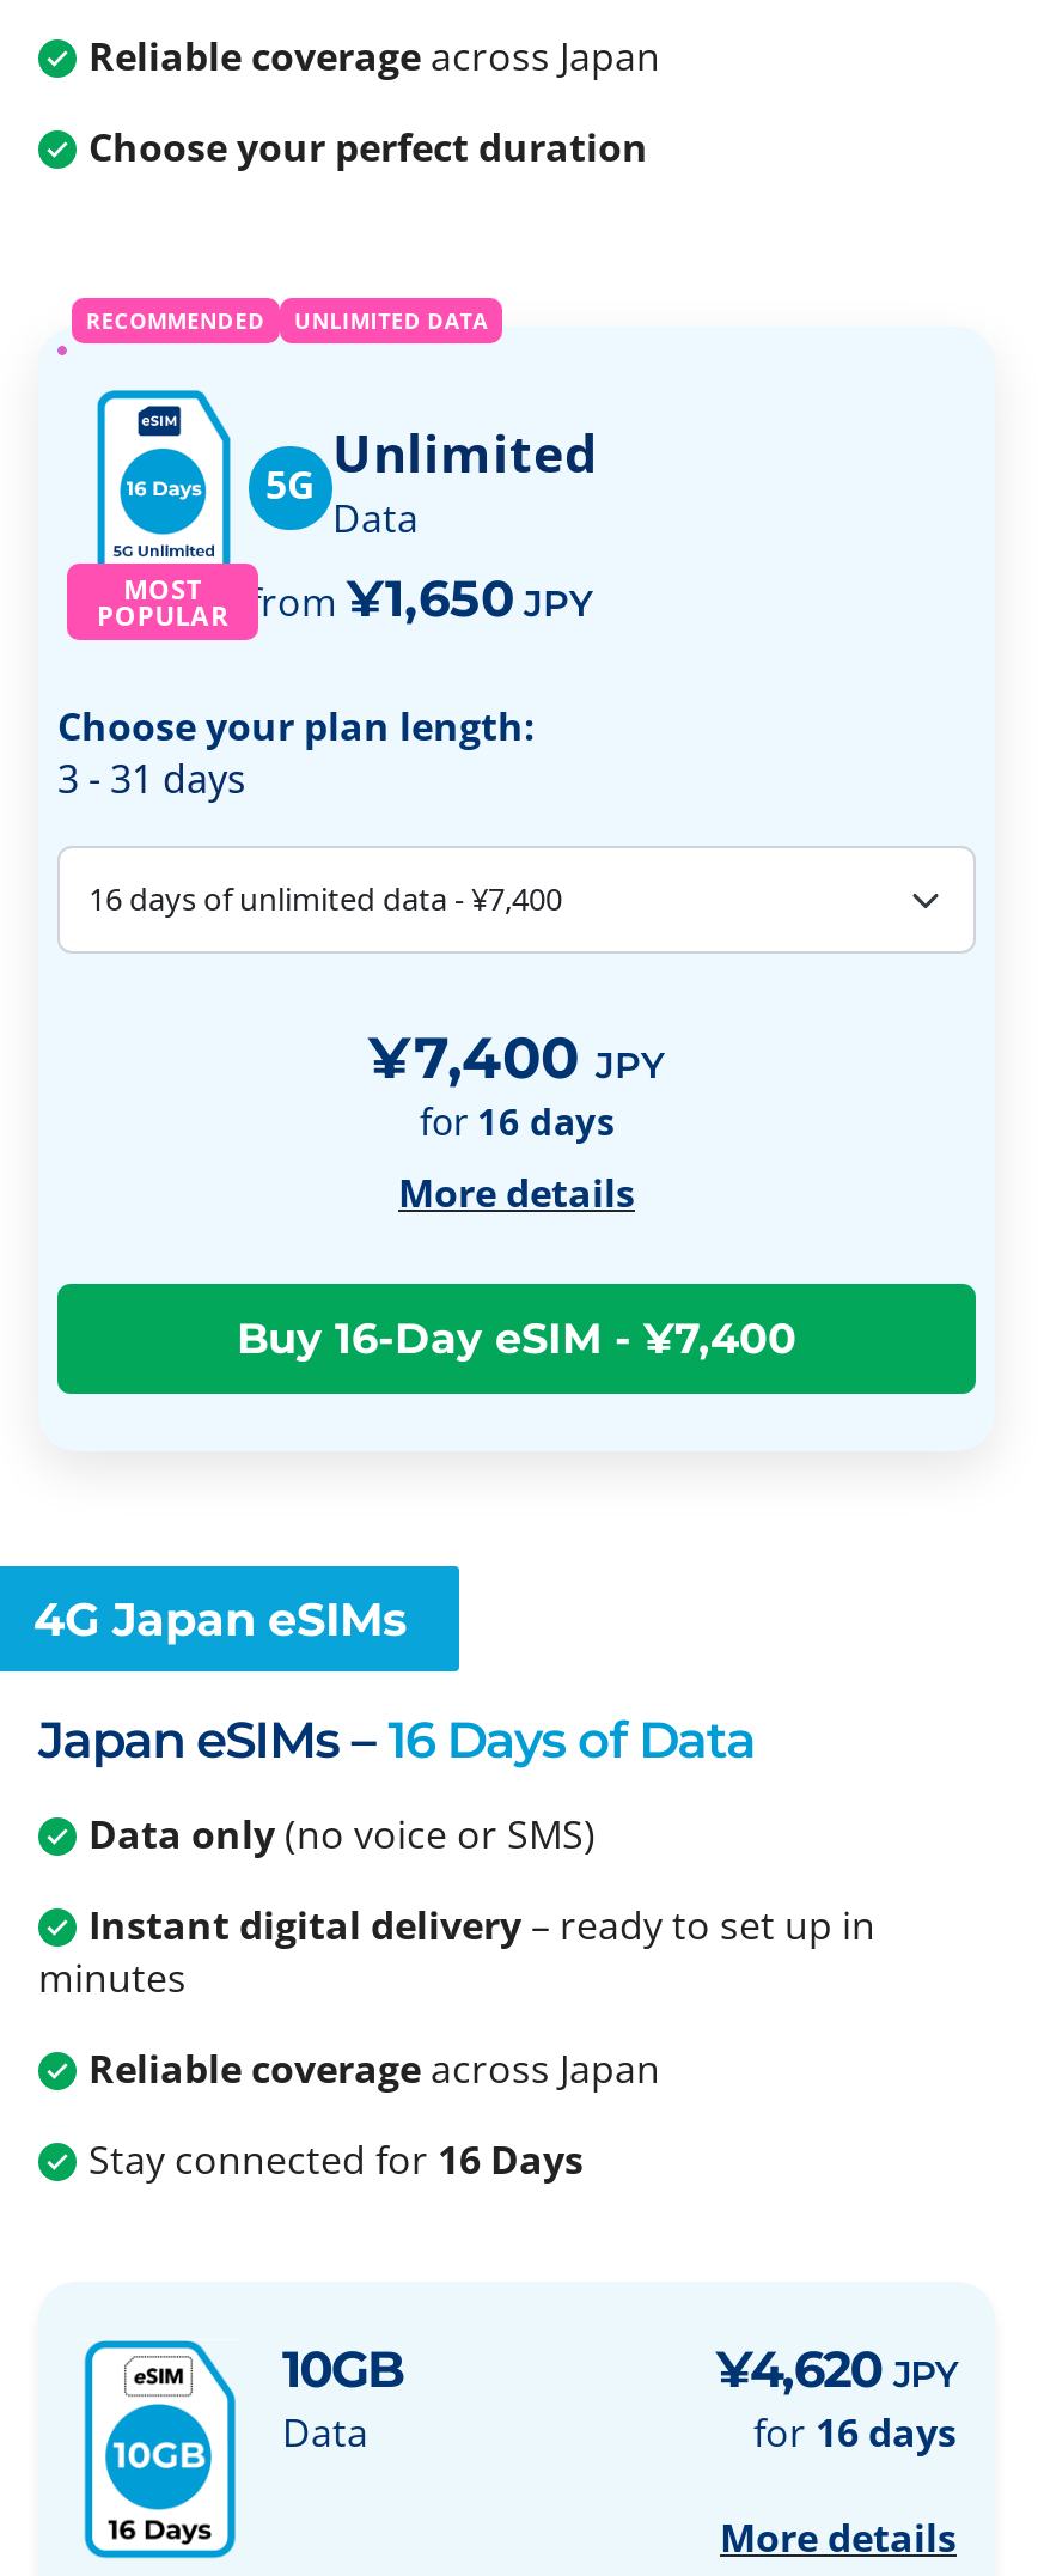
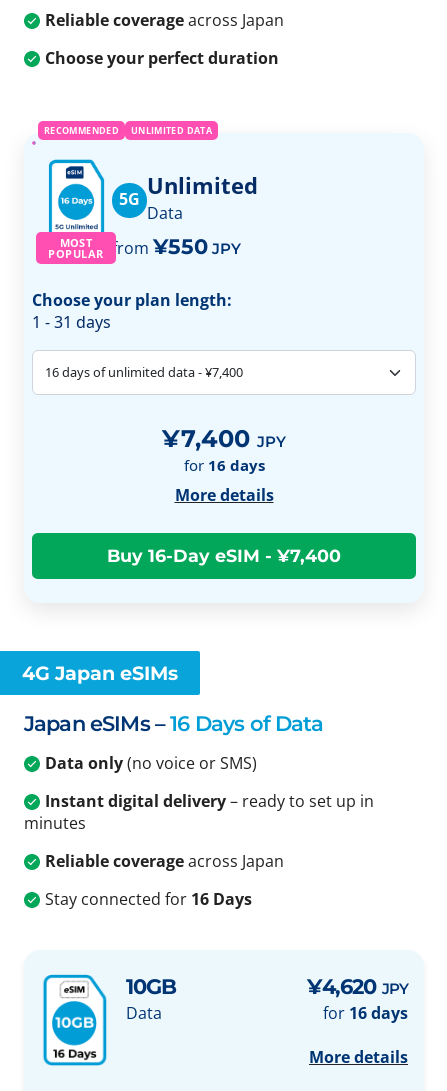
[97,569,593,633] POPULAR MOST from ¥1,650 JPY -> [48,234,241,261] POPULAR MOST from ¥550 JPY
[57,753,246,805] 3 - 31 days -> [32,311,111,333] 1 - 31 days

